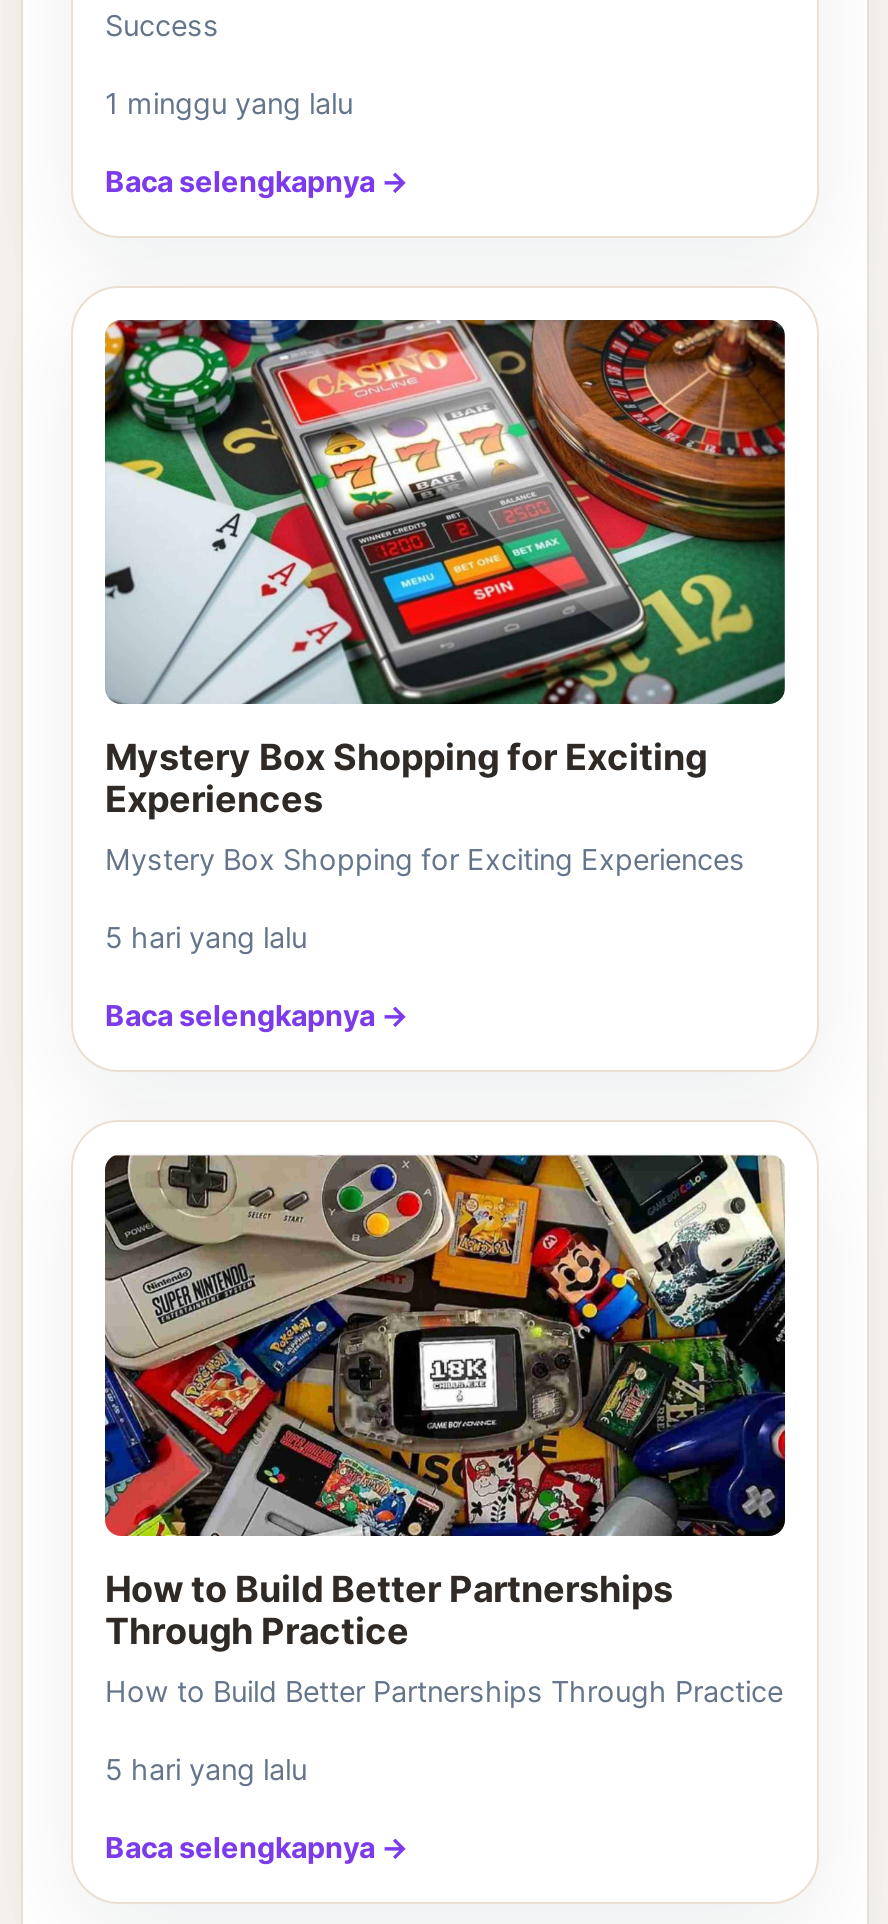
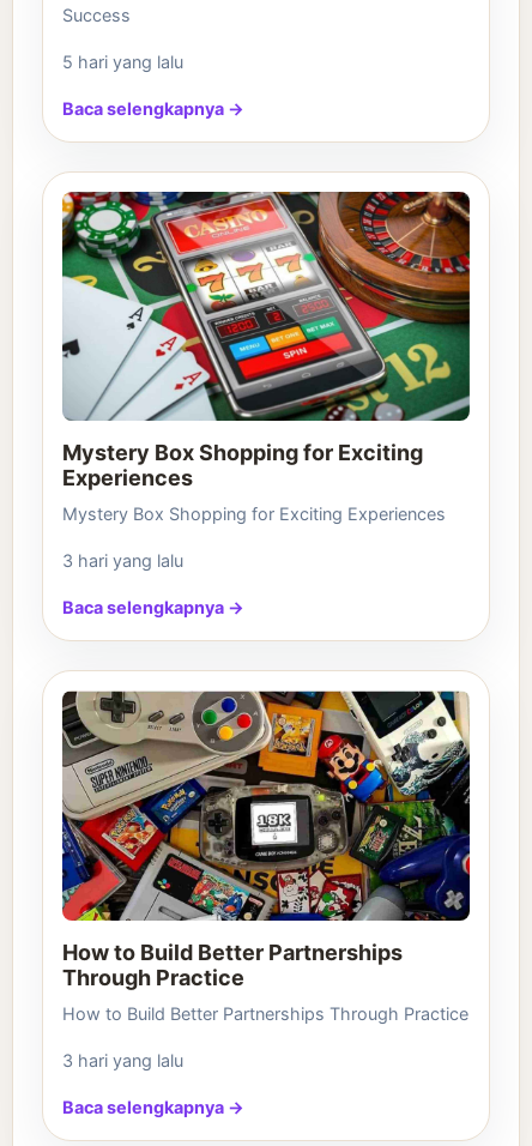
[105,86,353,120] 1 minggu yang lalu -> [62,52,183,72] 5 hari yang lalu
[105,919,307,953] 5 hari yang lalu -> [62,551,183,571] 3 hari yang lalu
[105,1751,307,1785] 5 hari yang lalu -> [62,1050,183,1070] 3 hari yang lalu

